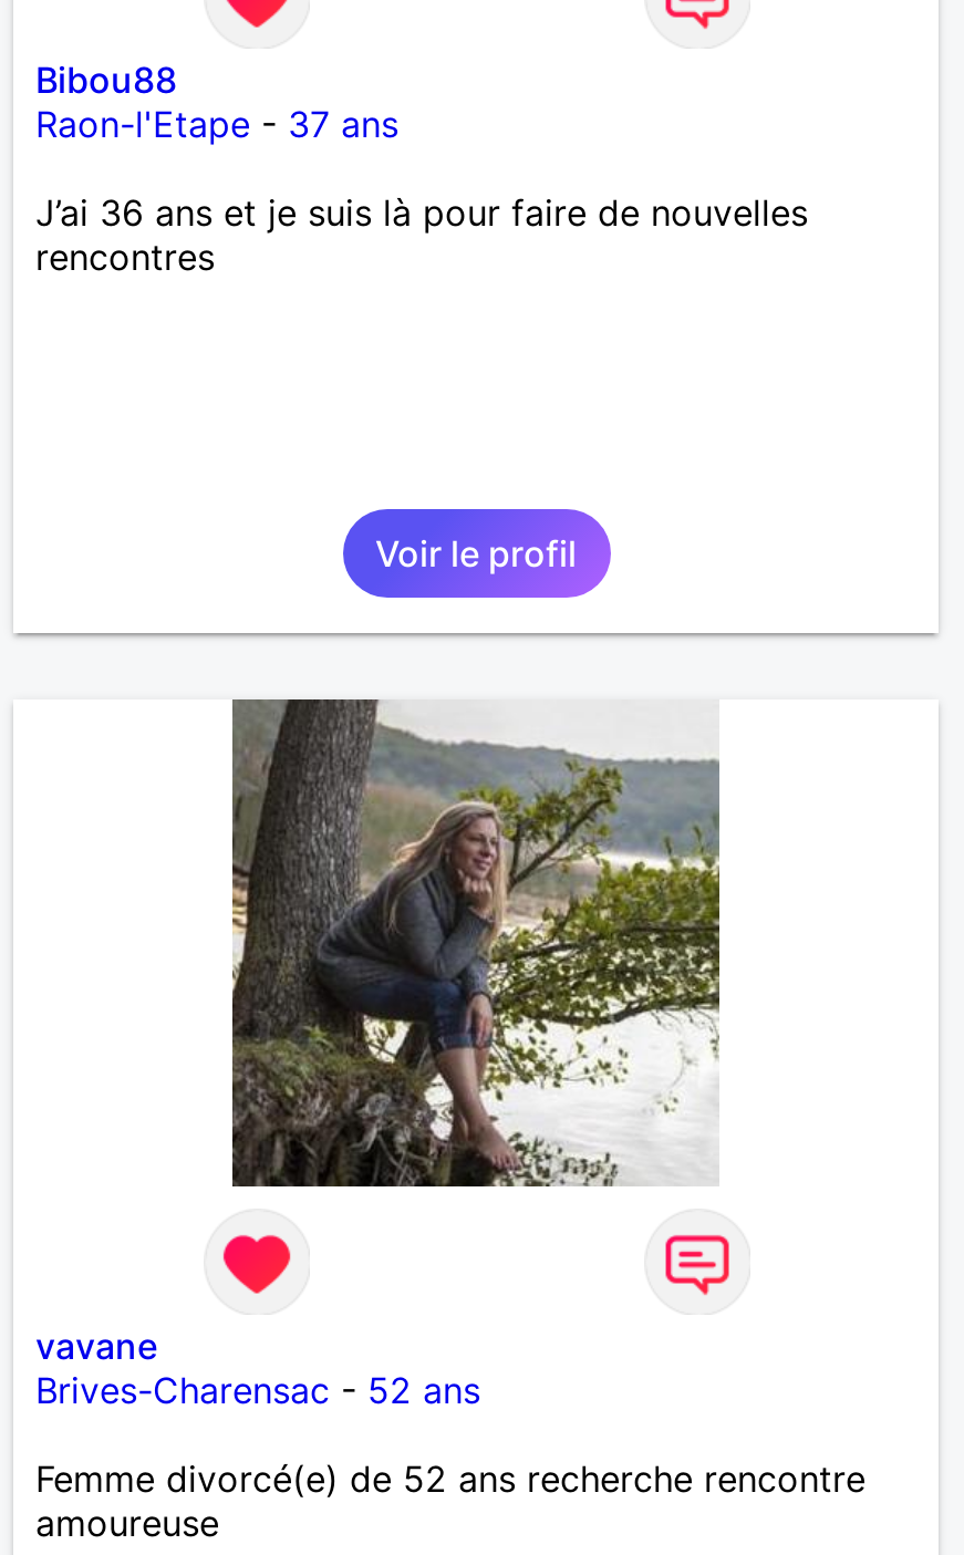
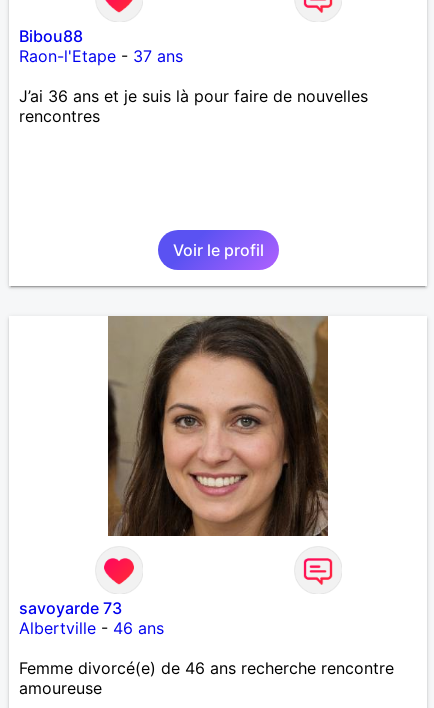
[230,697,722,1189] [image] -> [107,315,329,537] [image]
[35,1323,480,1412] vavane | Brives-Charensac - 52 ans -> [19,598,164,638] savoyarde 73 | Albertville - 46 ans
[35,1456,865,1501] Femme divorcé(e) de 52 ans recherche rencontre -> [19,658,394,678] Femme divorcé(e) de 46 ans recherche rencontre

